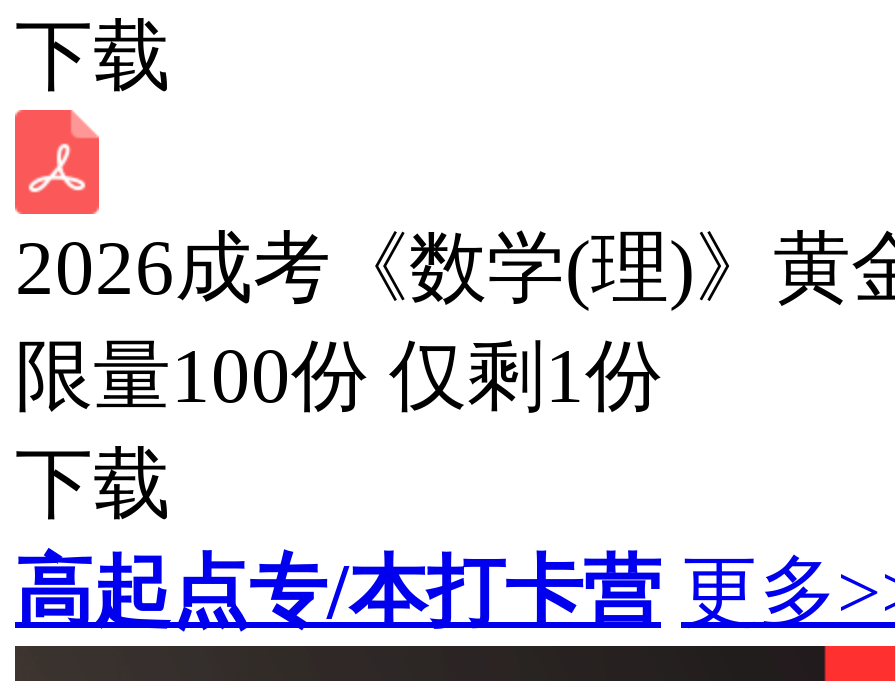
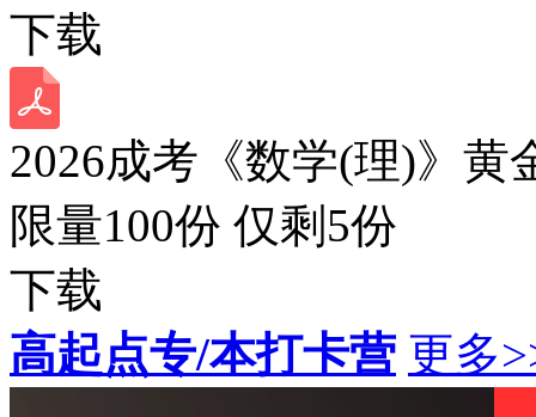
[15,332,663,418] 限量100份 仅剩1份 -> [10,200,397,251] 限量100份 仅剩5份

